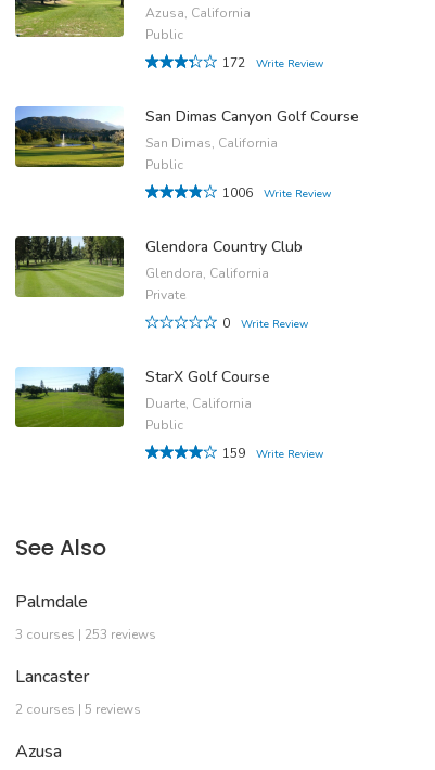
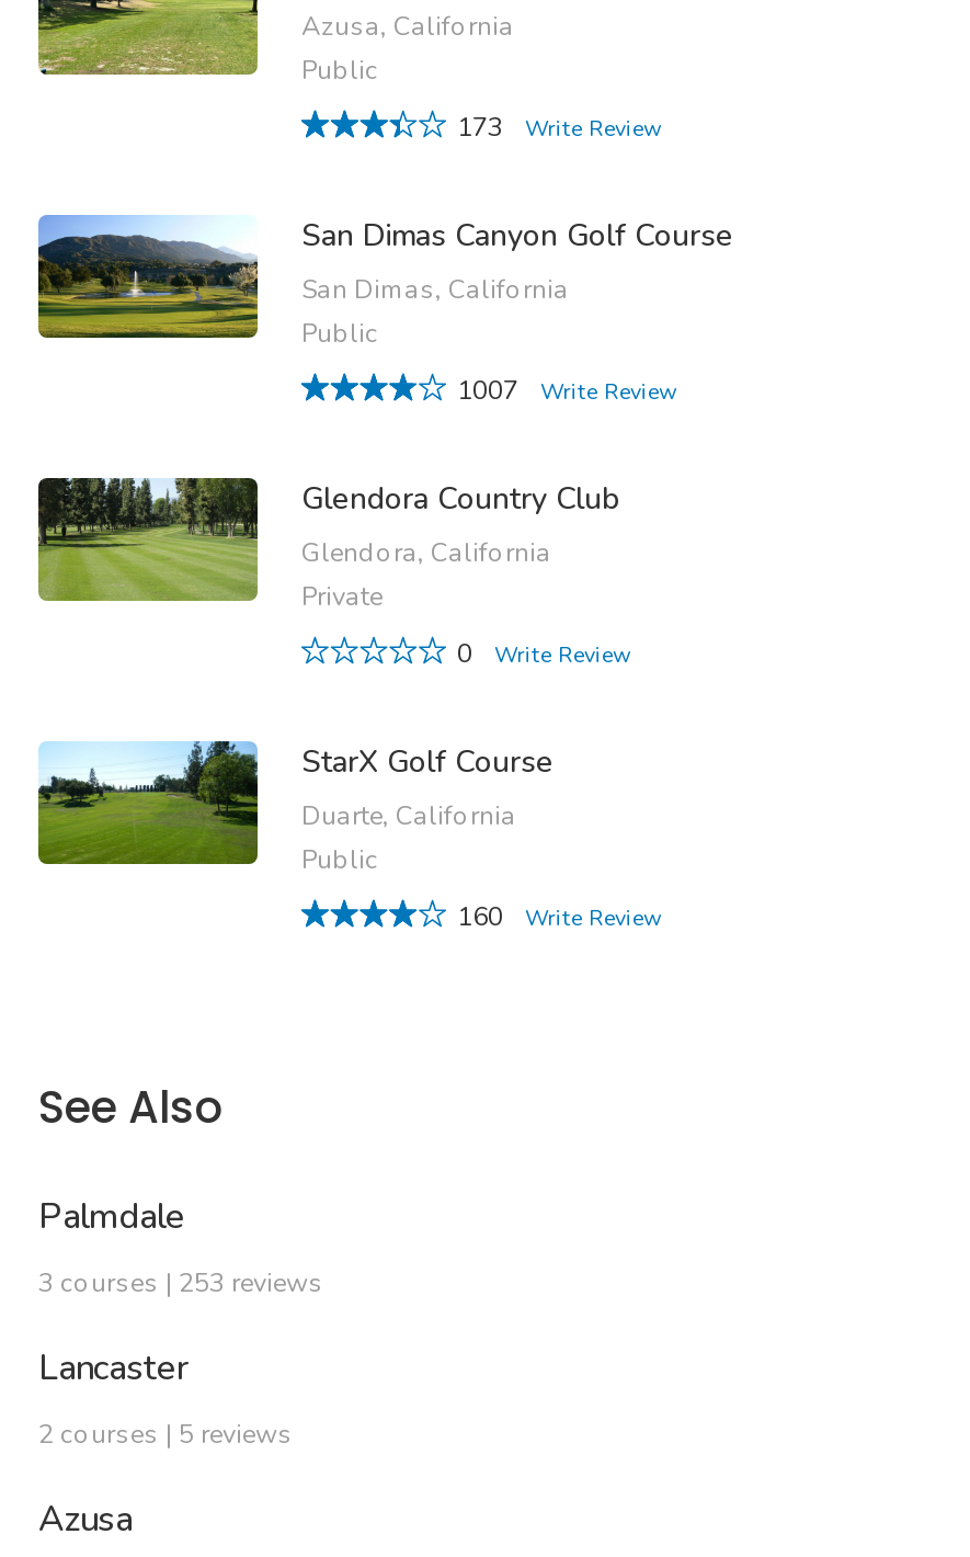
[222,54,323,71] 172 Write Review -> [457,109,661,144] 173 Write Review
[222,184,331,202] 1006 Write Review -> [457,372,676,407] 1007 Write Review
[222,444,323,462] 159 Write Review -> [457,899,661,934] 160 Write Review

